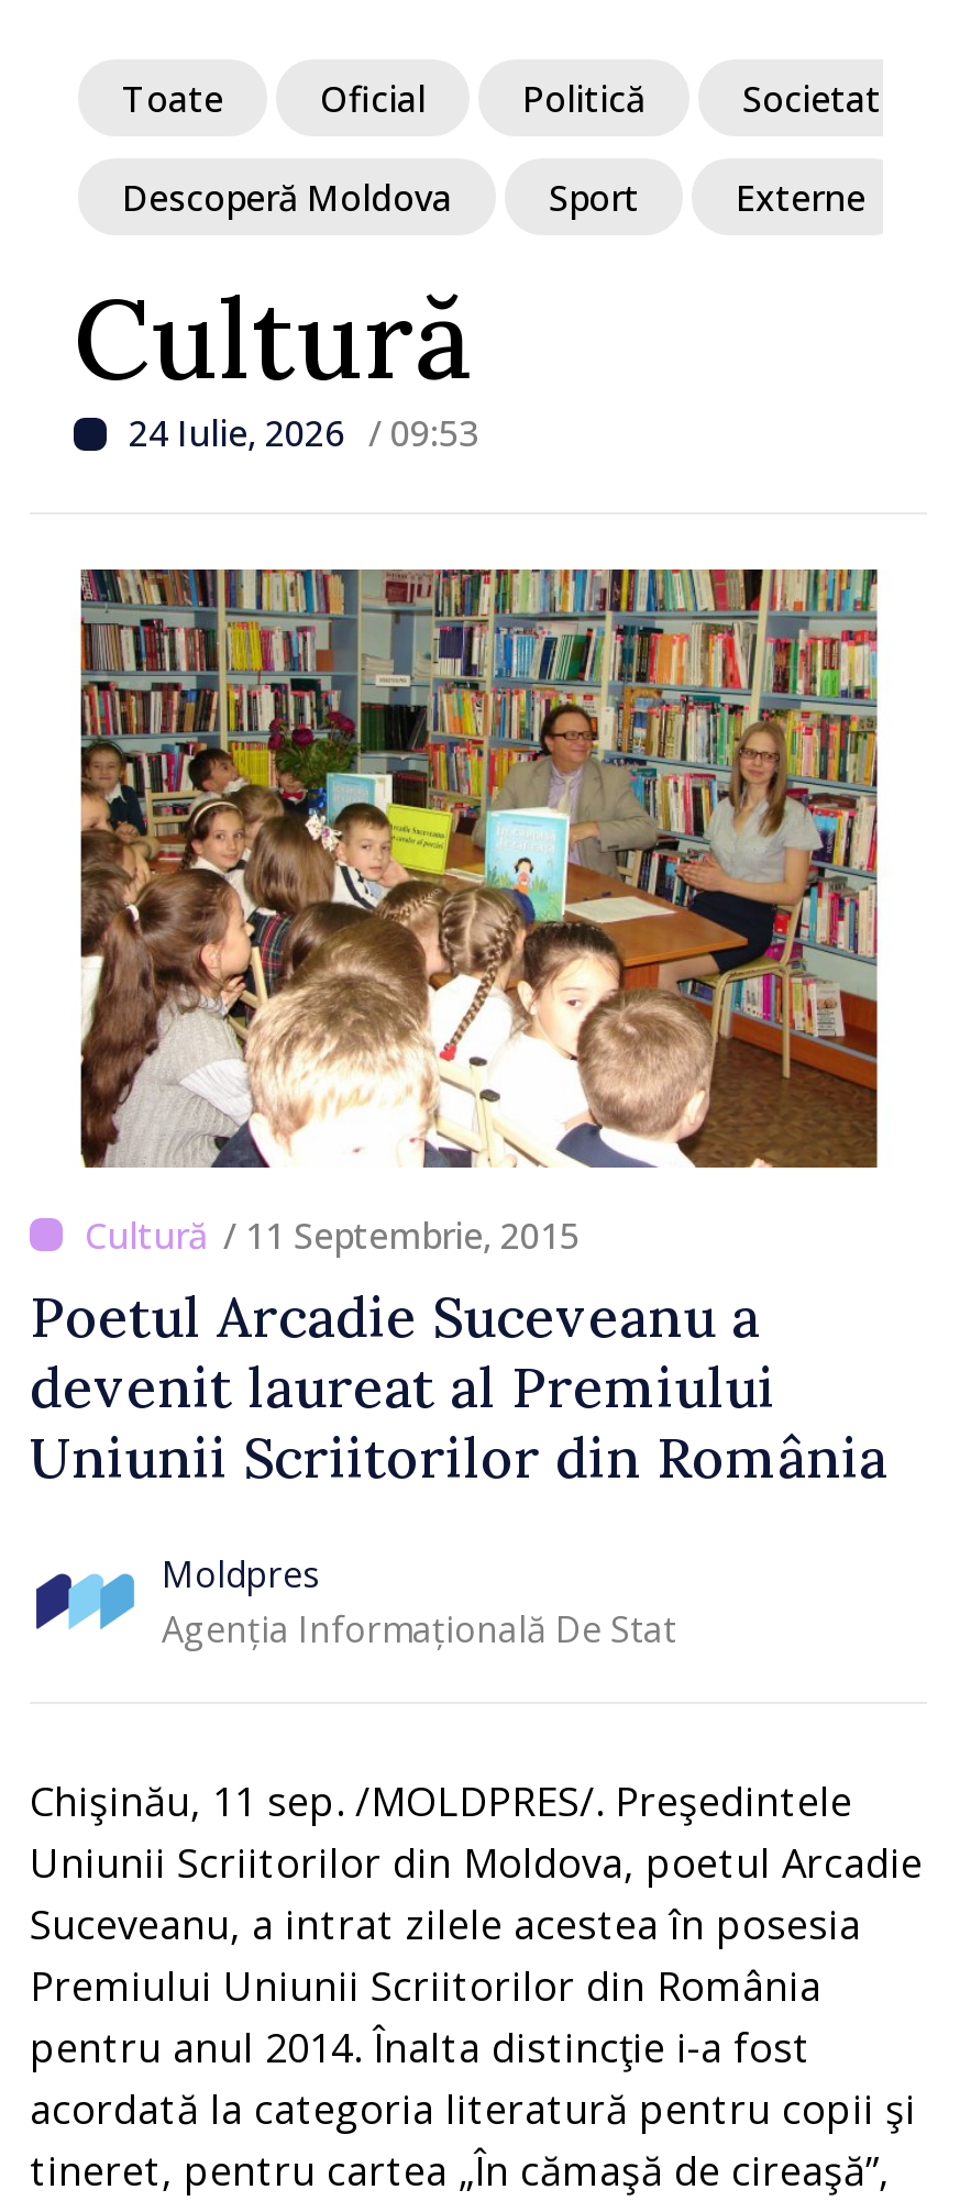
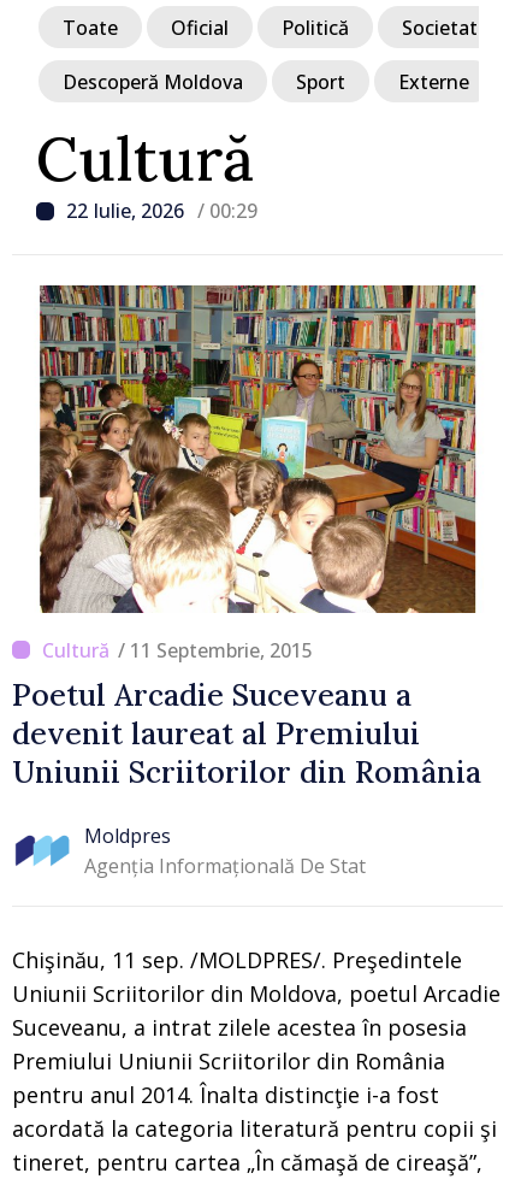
[129,409,478,457] 24 Iulie, 2026 / 09:53 -> [66,198,257,224] 22 Iulie, 2026 / 00:29

